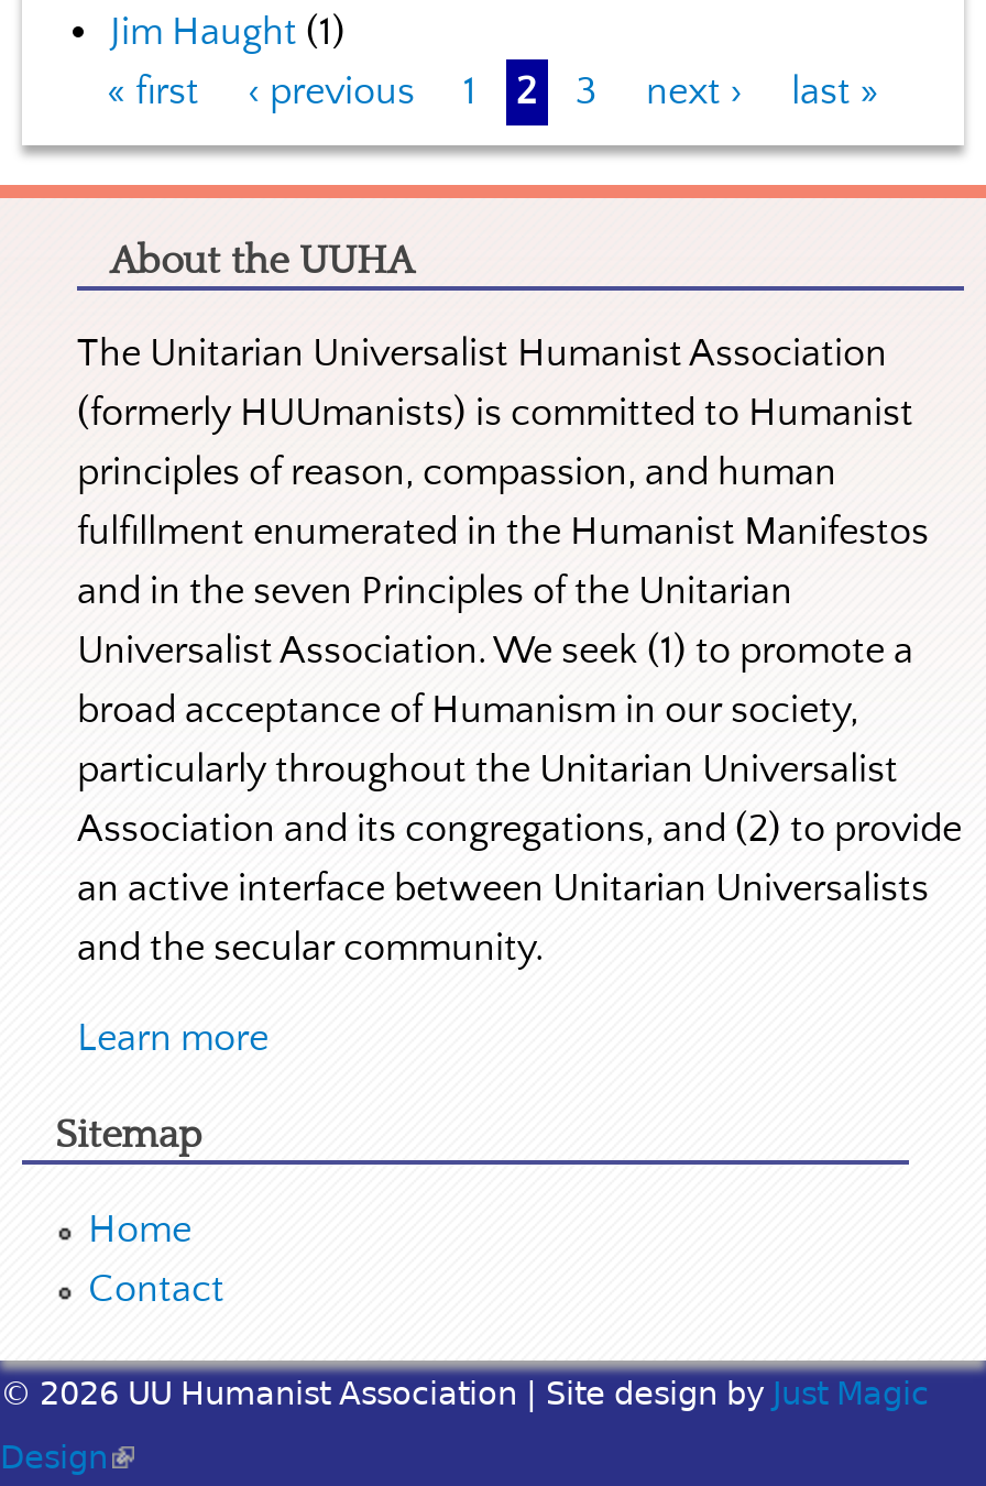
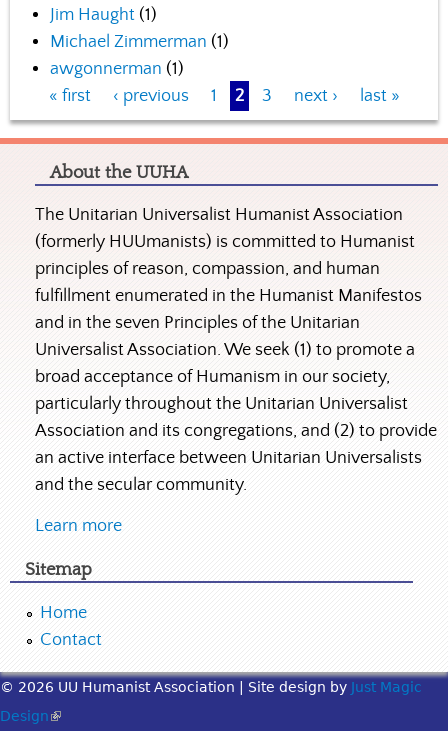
none -> [50,32,229,79] Michael Zimmerman (1) | awgonnerman (1)

